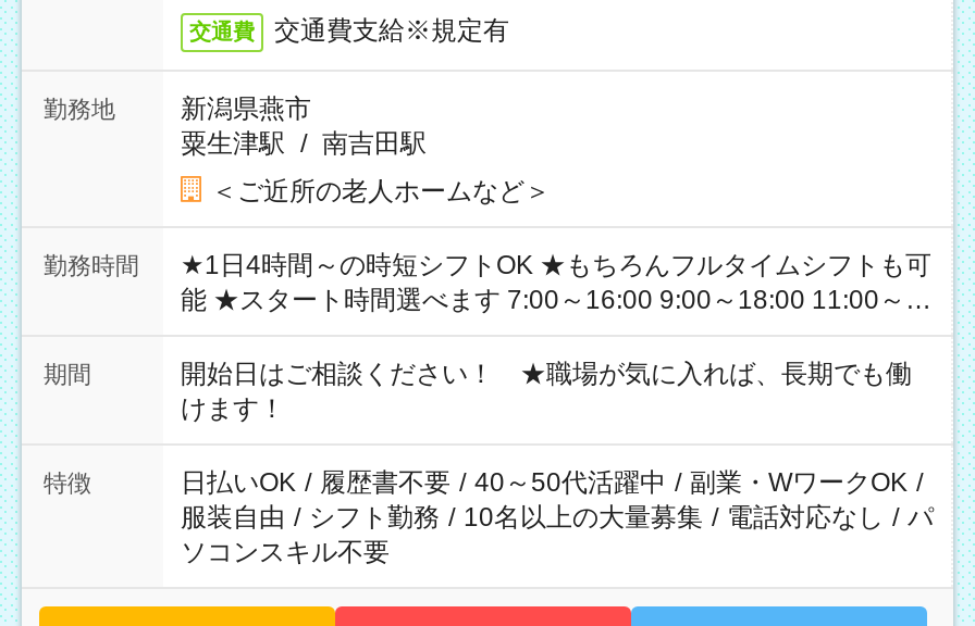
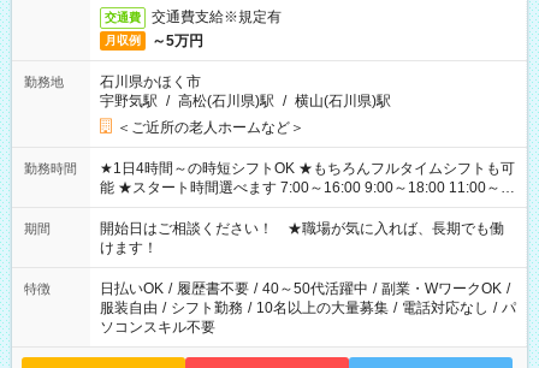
none -> [105,32,203,49] 月収例 | ～5万円
[181,93,427,159] 新潟県燕市 | 粟生津駅 / 南吉田駅 -> [100,73,391,109] 石川県かほく市 | 宇野気駅 / 高松(石川県)駅 / 横山(石川県)駅

